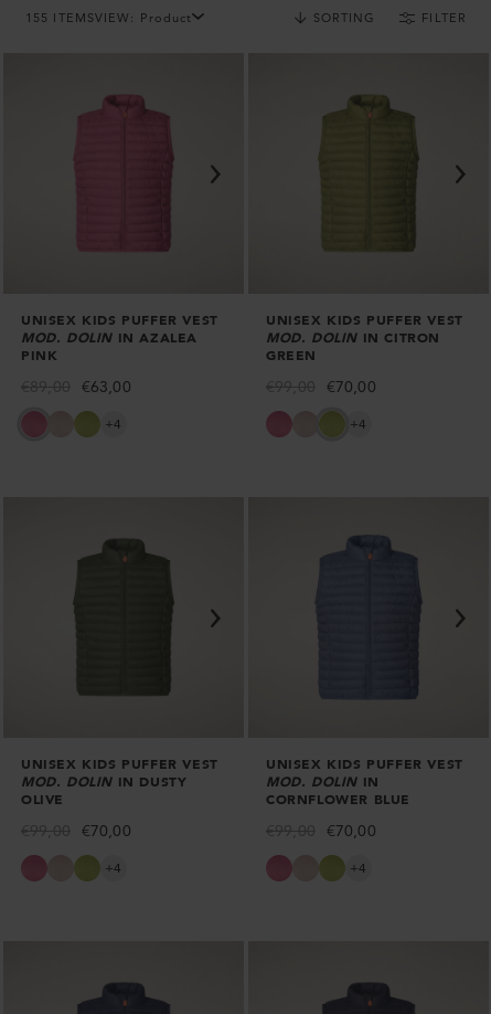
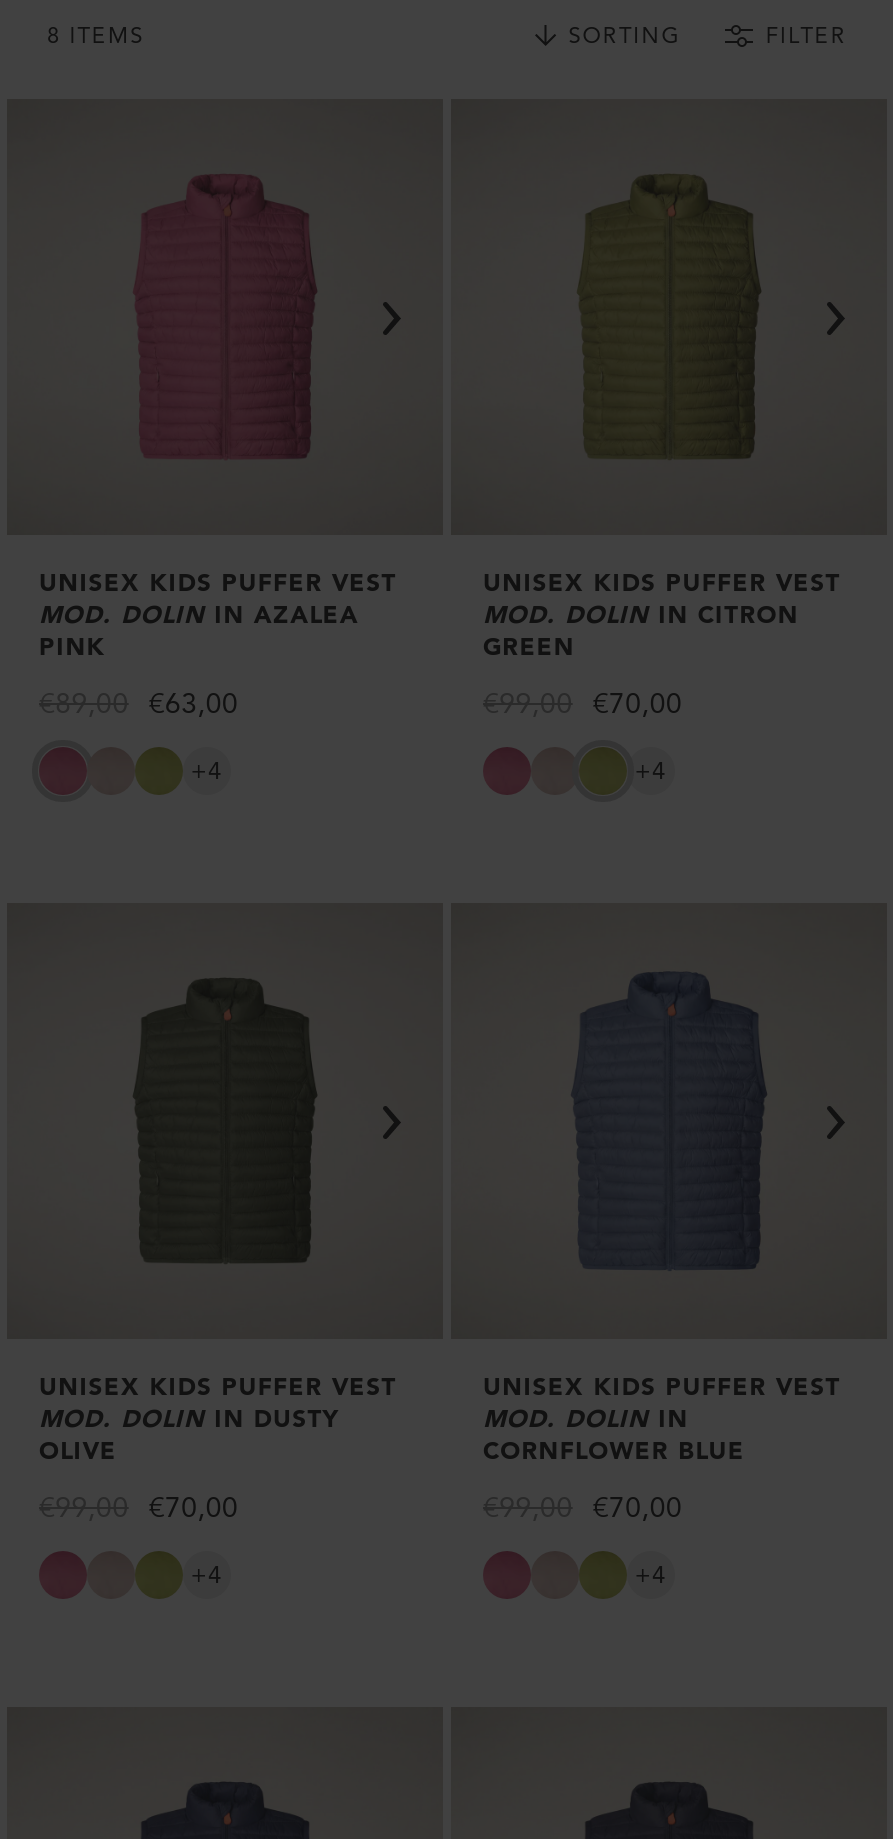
[25,10,192,25] 155 ITEMSVIEW: Product -> [47,21,144,49] 8 ITEMS

